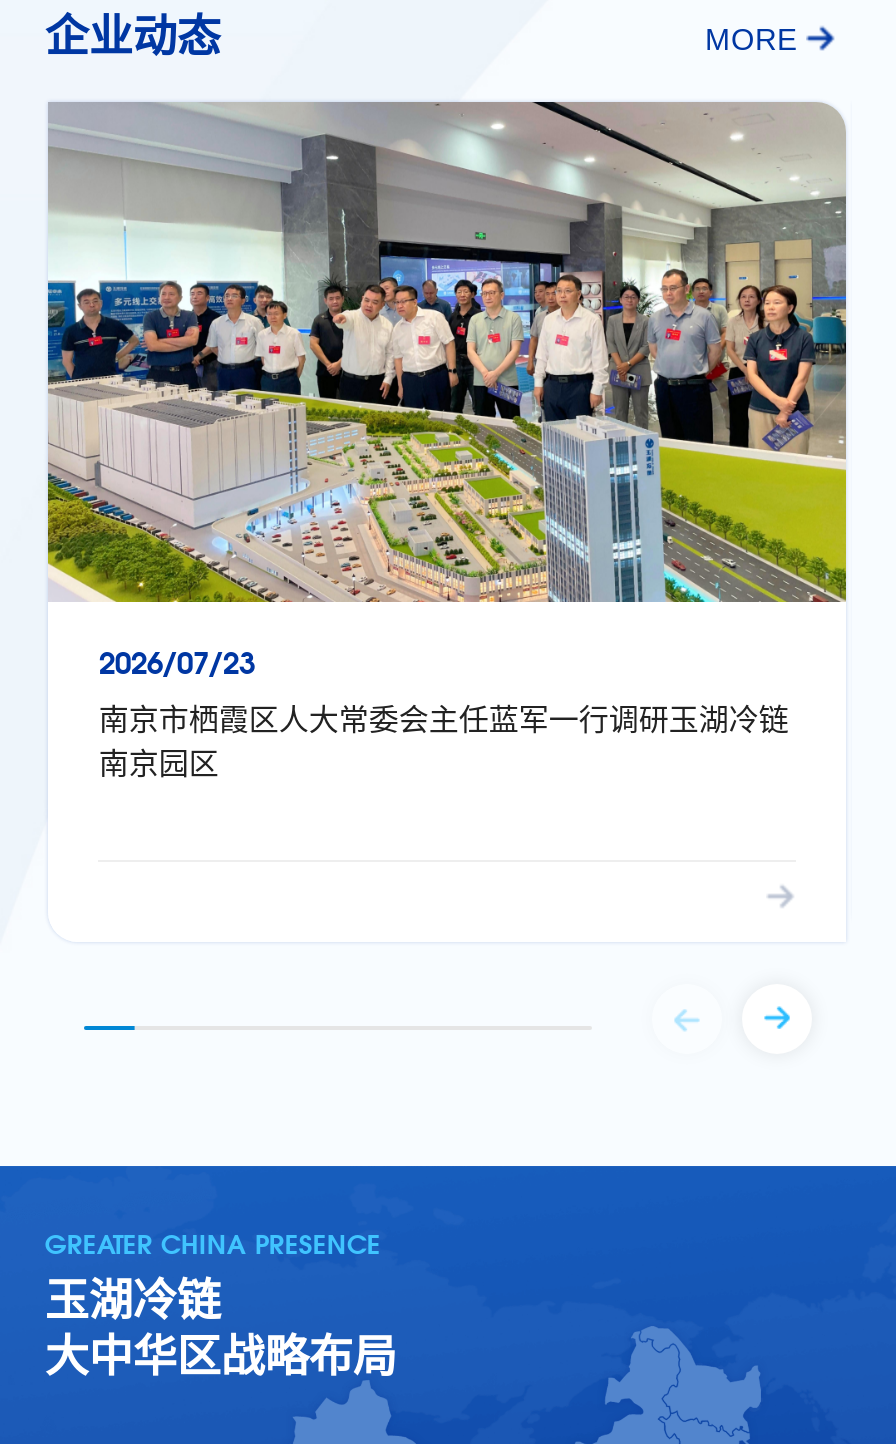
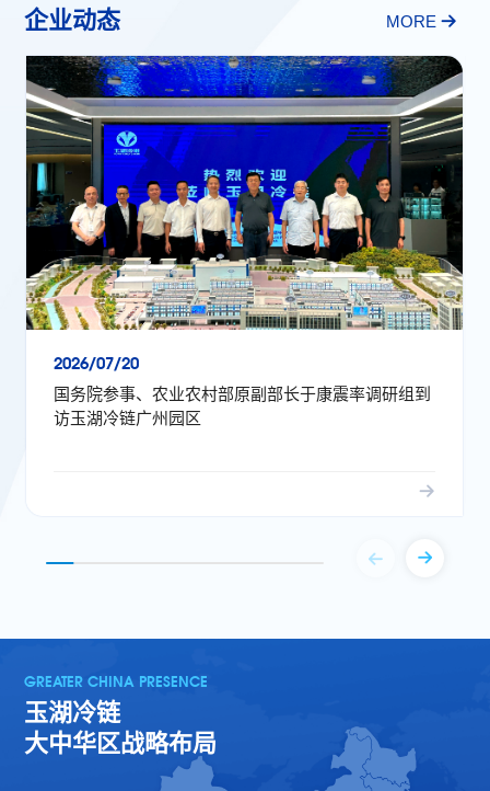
[46,100,848,681] [image] | 2026/07/23 -> [25,55,464,373] [image] | 2026/07/20
[99,701,789,779] 南京市栖霞区人大常委会主任蓝军一行调研玉湖冷链 | 南京园区 -> [54,384,431,427] 国务院参事、农业农村部原副部长于康震率调研组到 | 访玉湖冷链广州园区

